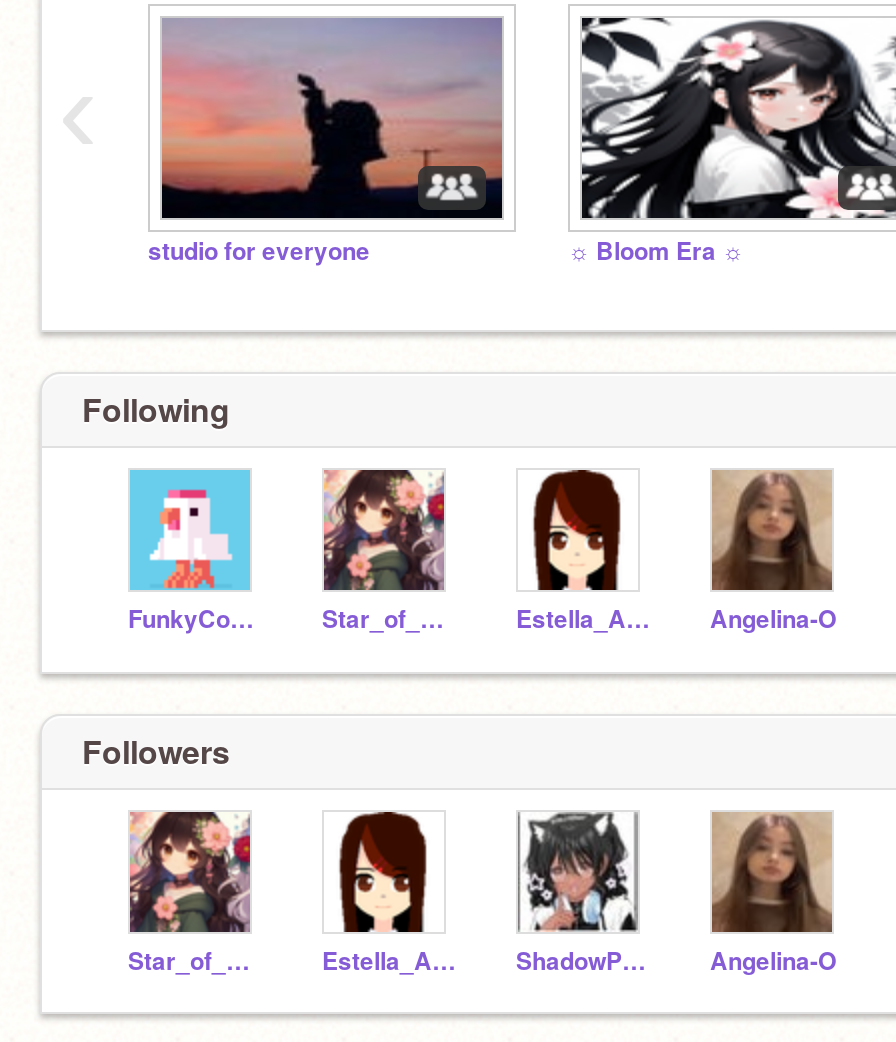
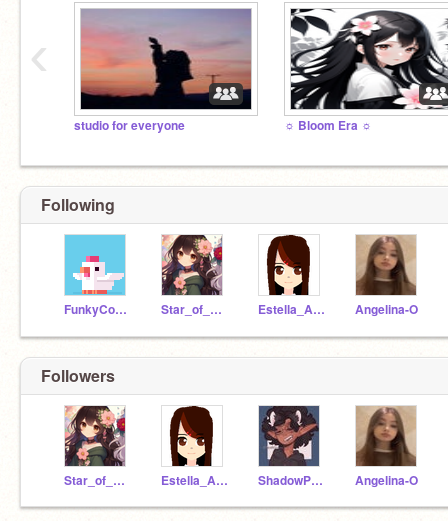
[146,488,248,590] [image] -> [72,245,124,295] [image]
[520,812,638,932] [image] -> [259,405,319,467] [image]

